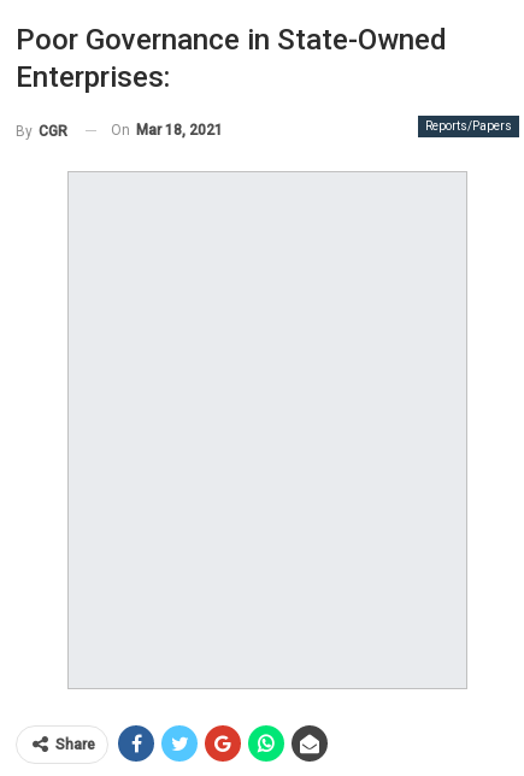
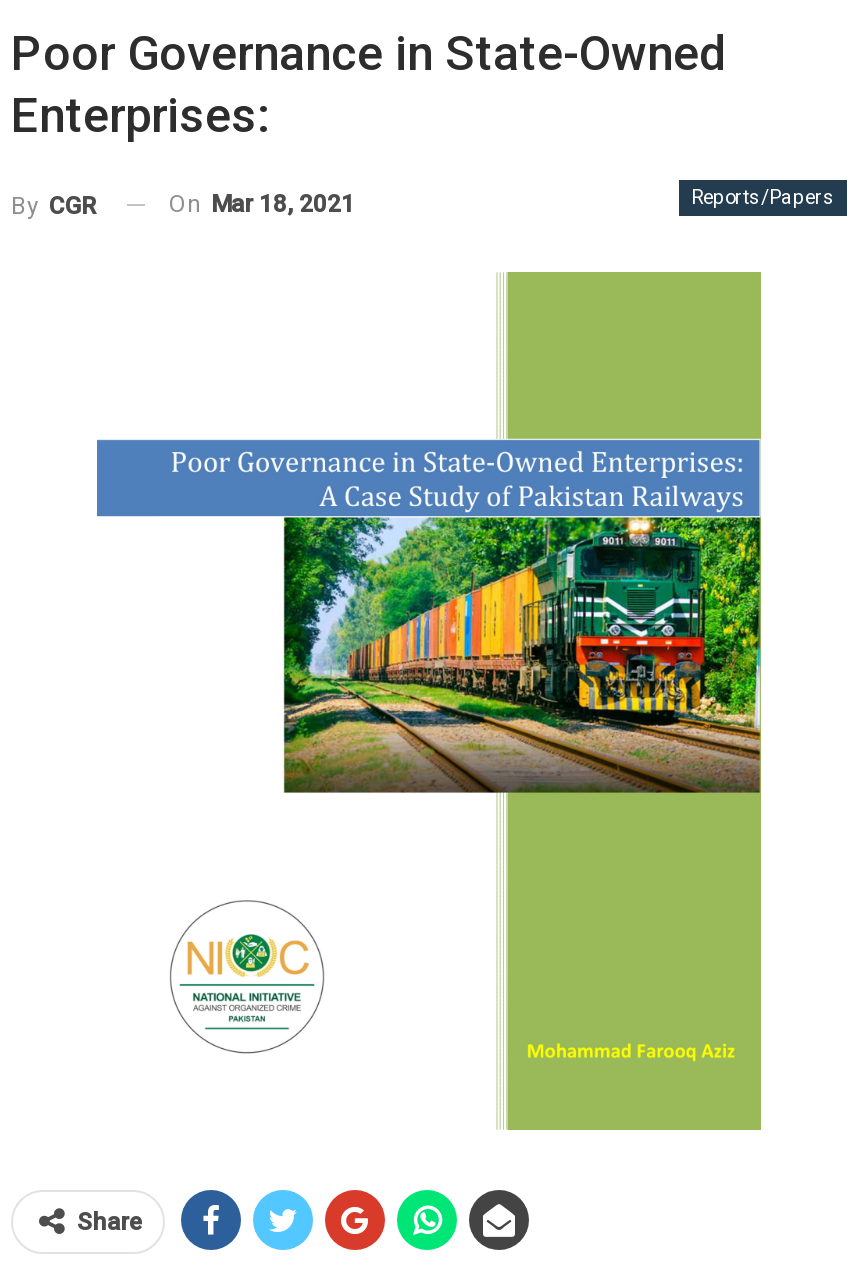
none -> [97,272,763,1130] [image]

